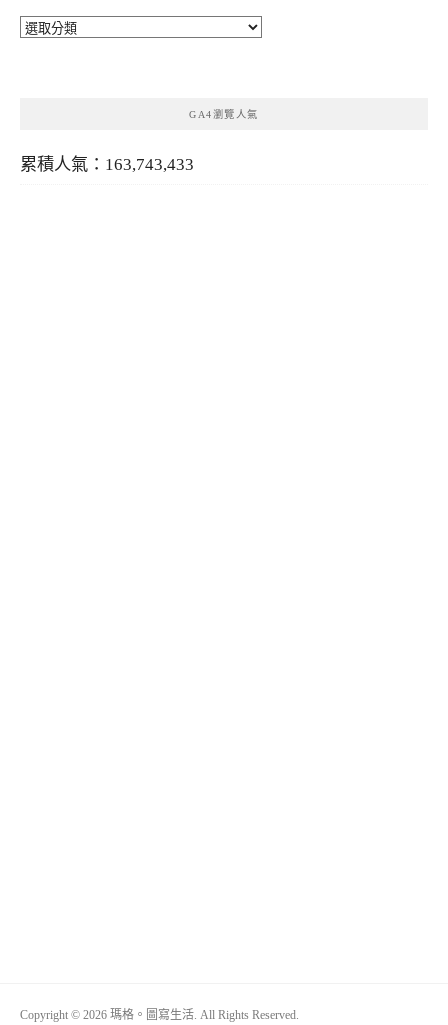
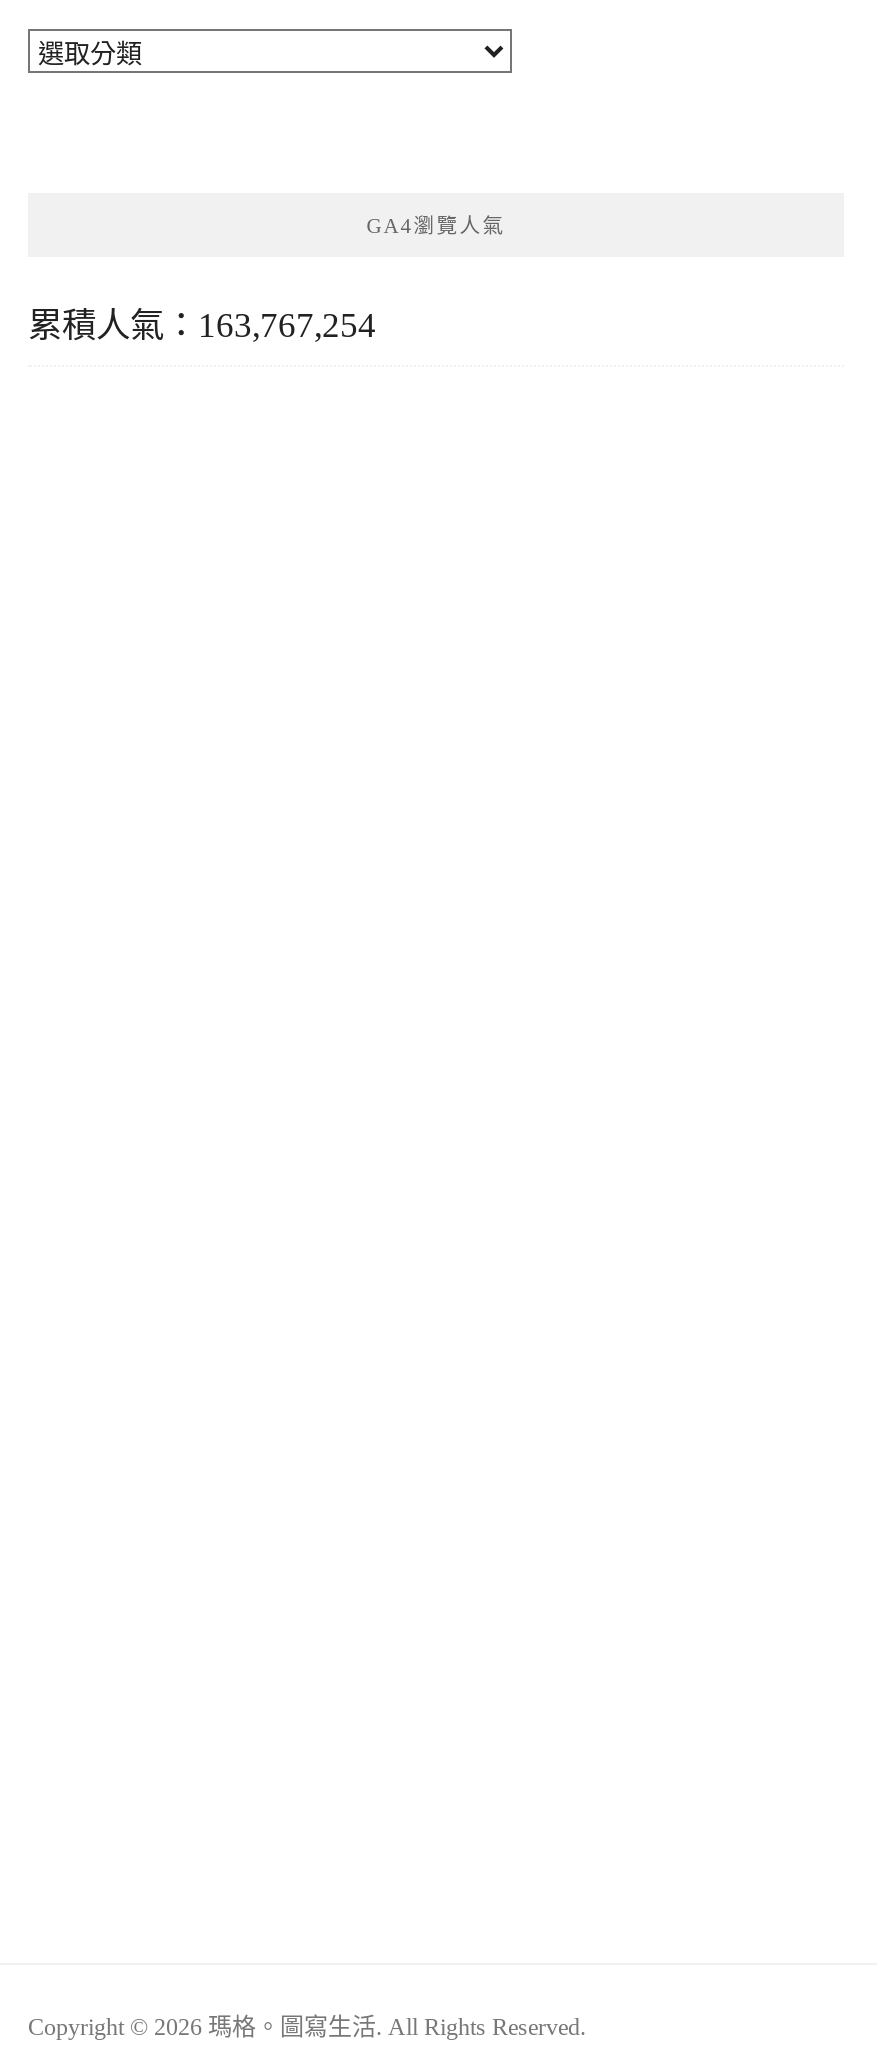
[20,155,194,174] 累積人氣：163,743,433 -> [28,307,376,345] 累積人氣：163,767,254

